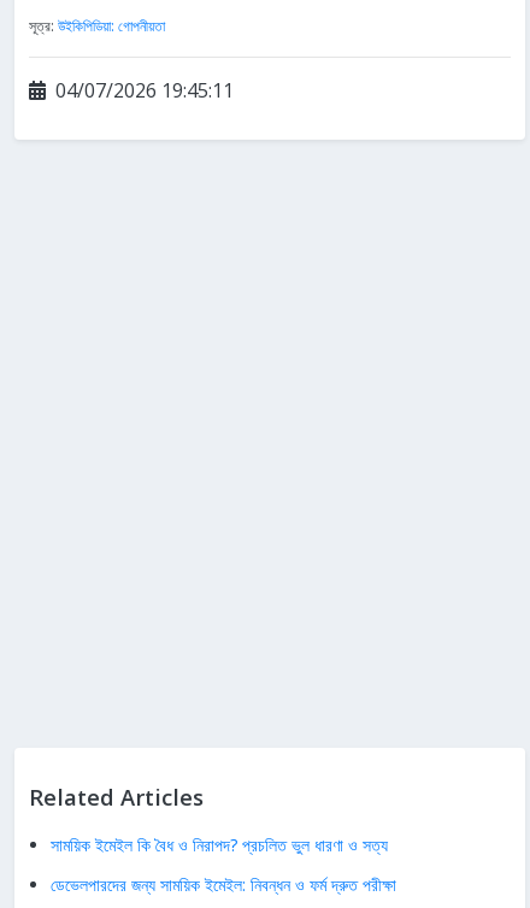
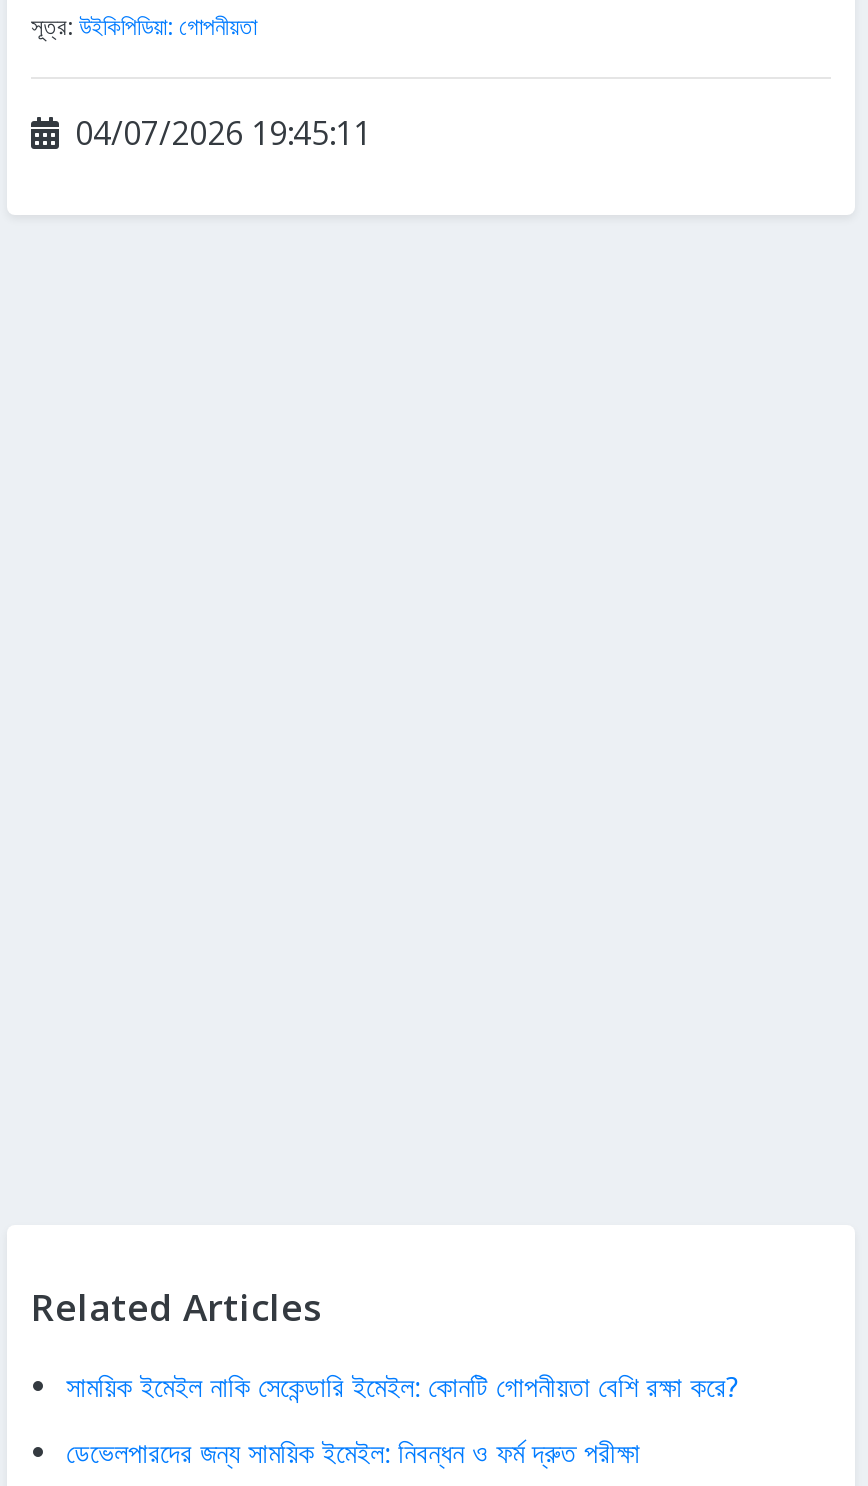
[50,833,387,856] সাময়িক ইমেইল কি বৈধ ও নিরাপদ? প্রচলিত ভুল ধারণা ও সত্য -> [66,1367,738,1405] সাময়িক ইমেইল নাকি সেকেন্ডারি ইমেইল: কোনটি গোপনীয়তা বেশি রক্ষা করে?

